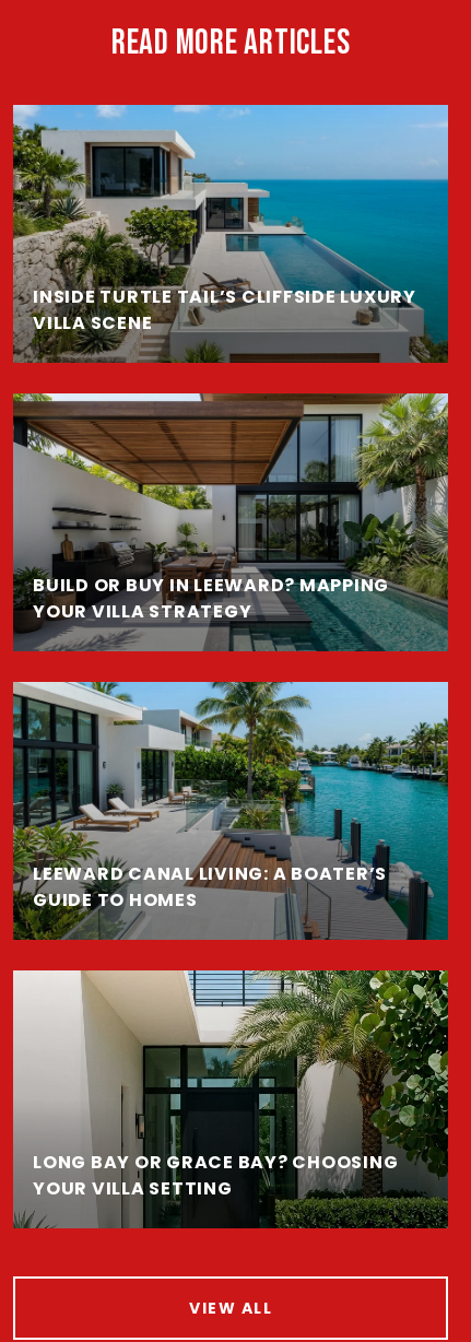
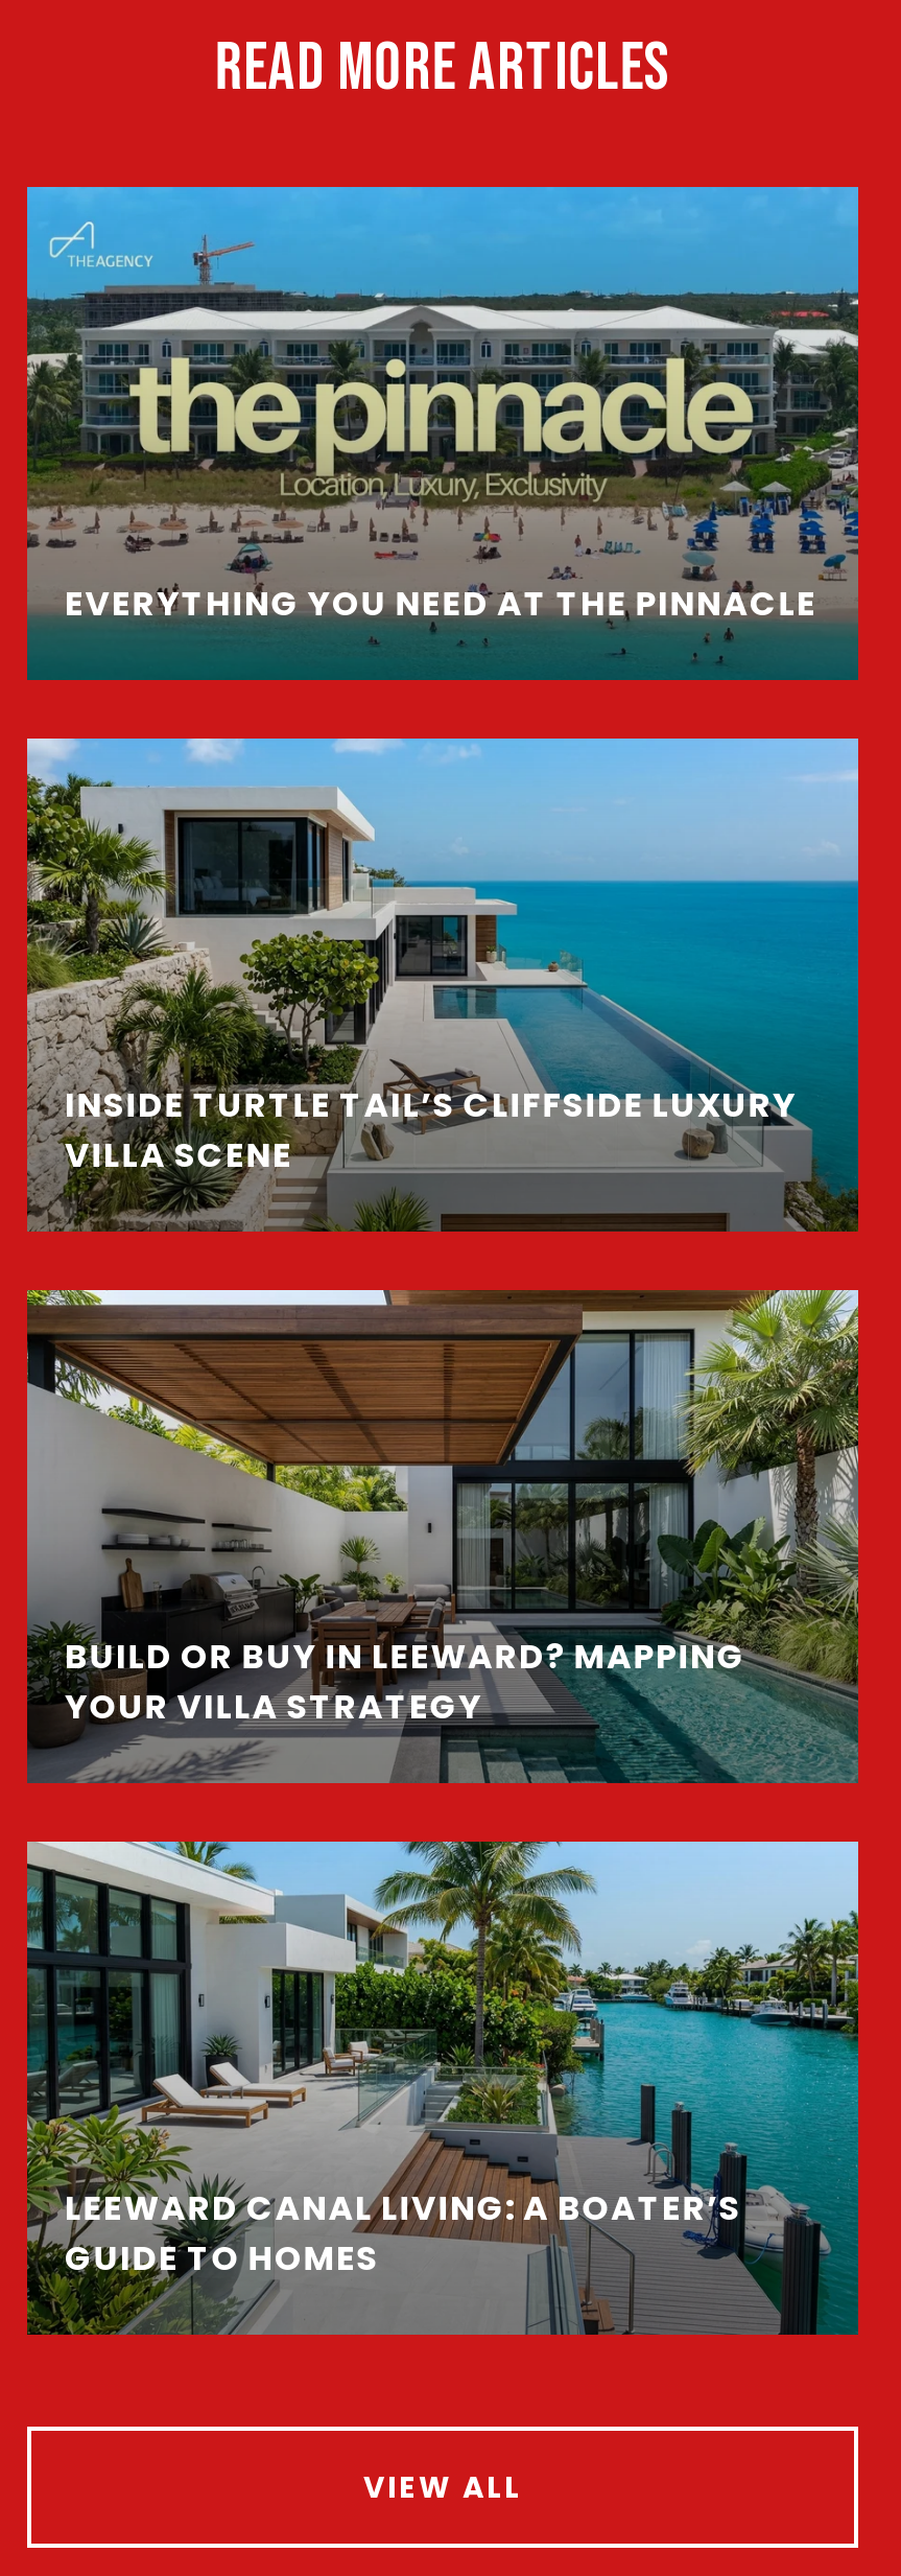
none -> [25,185,860,682] [image] | EVERYTHING YOU NEED AT THE PINNACLE
moved [11,104,416,913] -> [23,736,797,2282]: [image] | INSIDE TURTLE TAIL’S CLIFFSIDE LUXURY | VILLA SCENE | BUILD OR BUY IN LEEWARD? MAPPING | YOUR VILLA STRATEGY | LEEWARD CANAL LIVING: A BOATER’S | GUIDE TO HOMES
moved [270,891,344,942] -> [518,2241,660,2339]: [image]
[12,969,449,1229] [image] | LONG BAY OR GRACE BAY? CHOOSING | YOUR VILLA SETTING -> none

